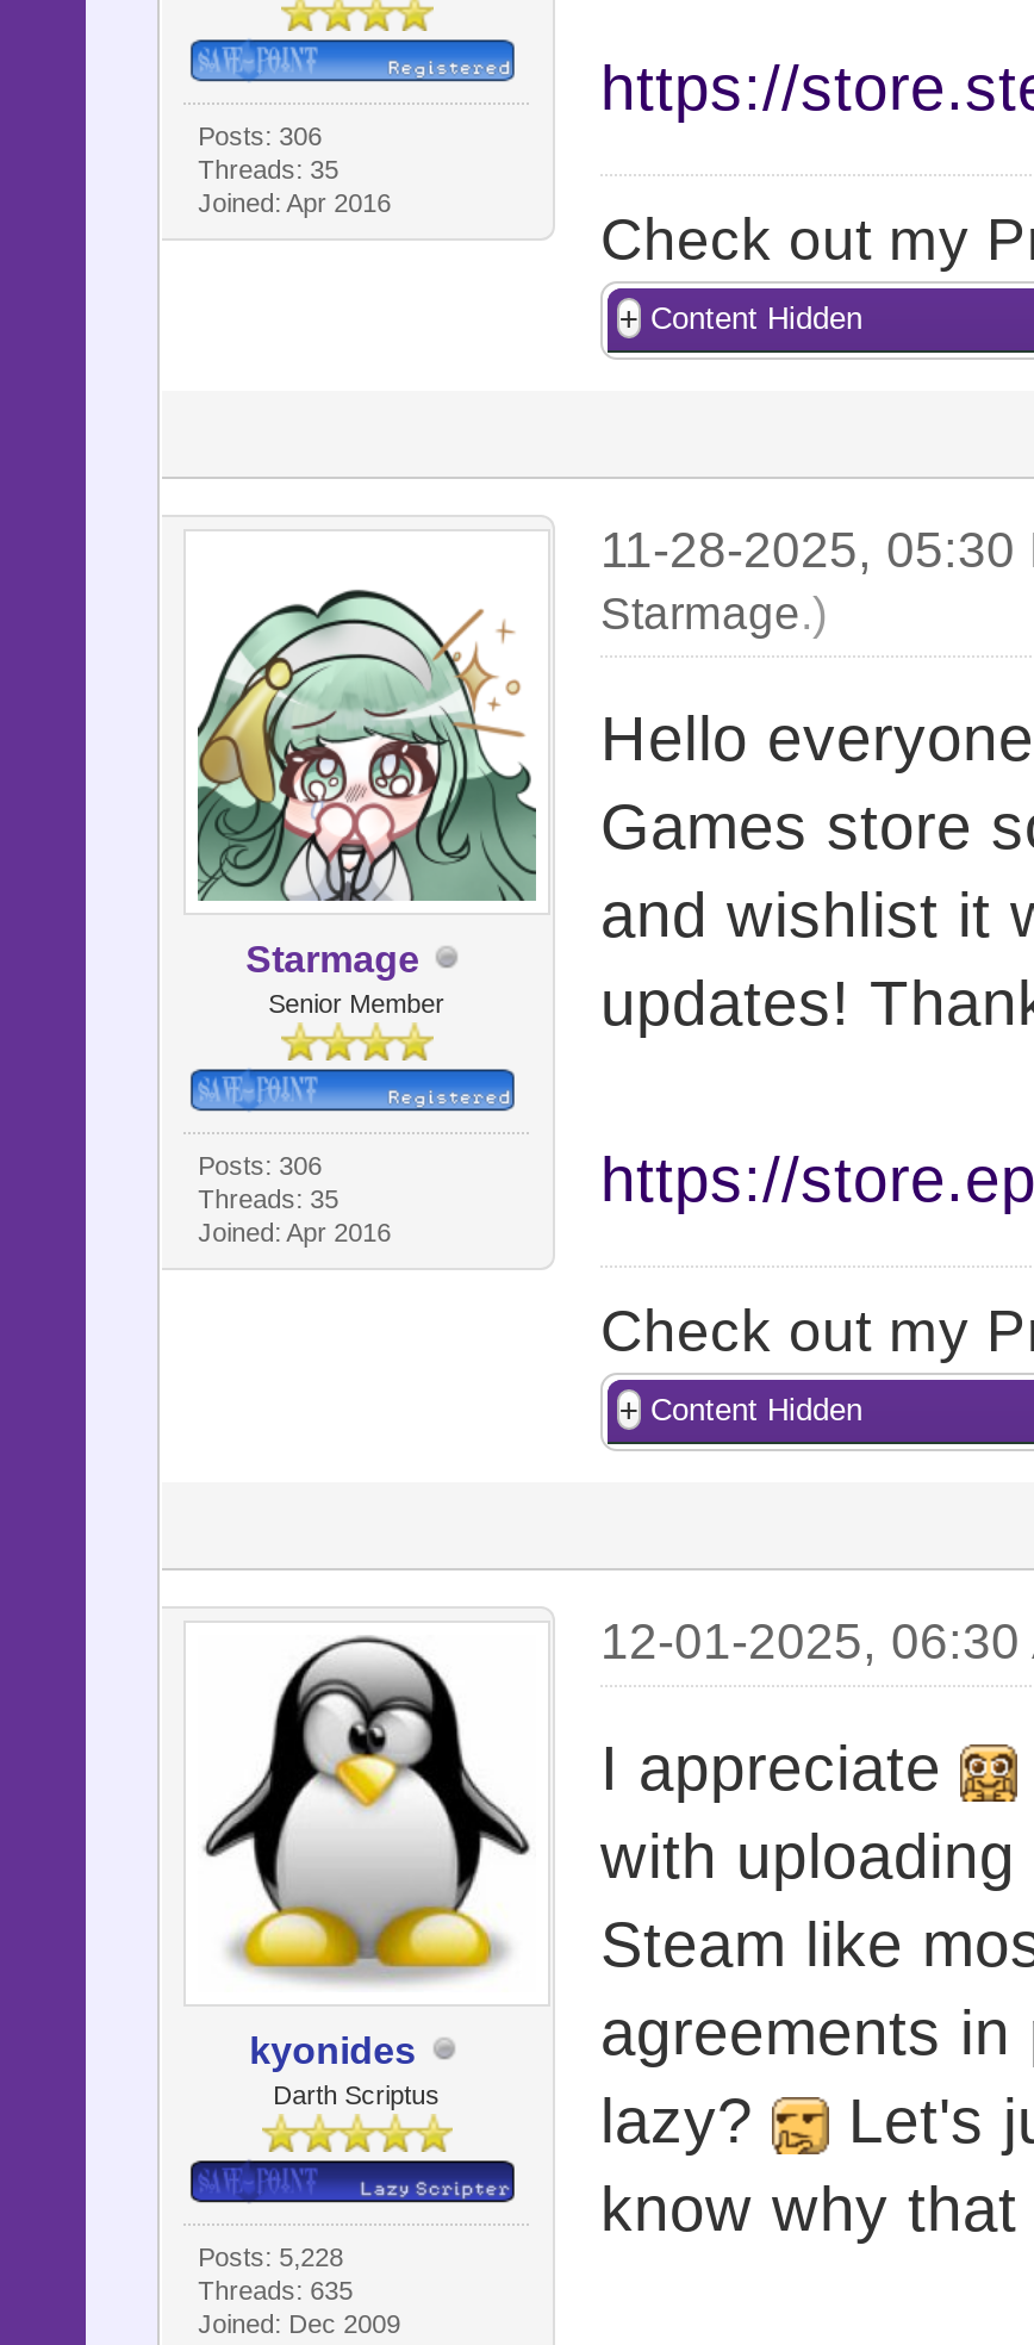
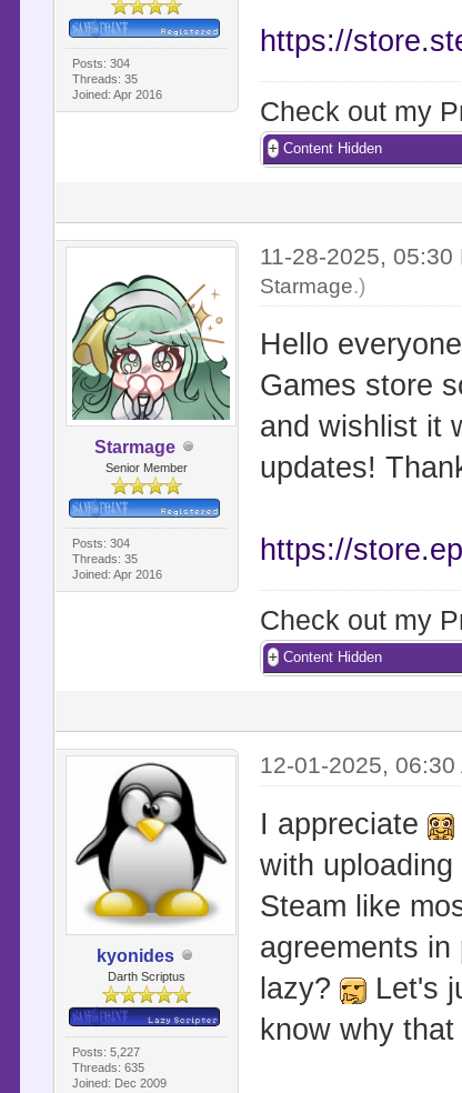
[198,122,322,151] Posts: 306 -> [72,57,130,70] Posts: 304
[198,1152,322,1181] Posts: 306 -> [72,537,130,550] Posts: 304
[198,2243,344,2272] Posts: 5,228 -> [72,1046,140,1059] Posts: 5,227

